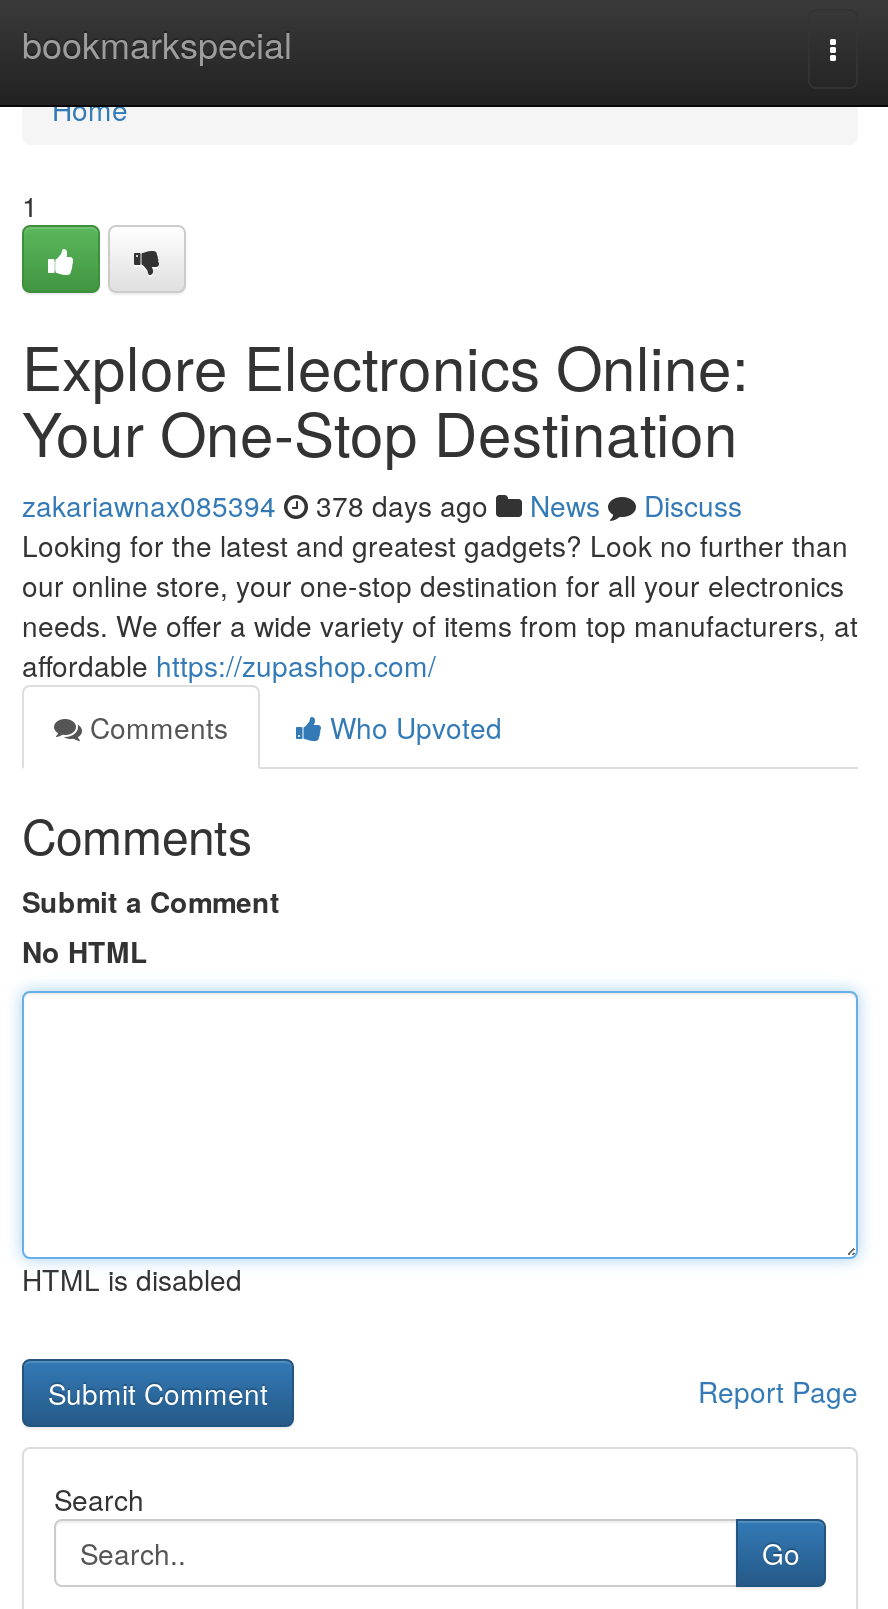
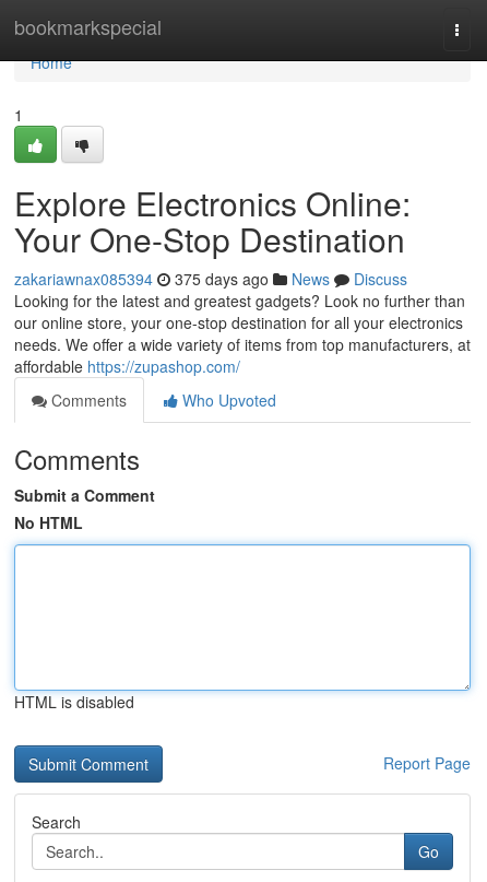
[22,485,742,525] zakariawnax085394 378 days ago News Discuss -> [14,268,407,290] zakariawnax085394 375 days ago News Discuss

